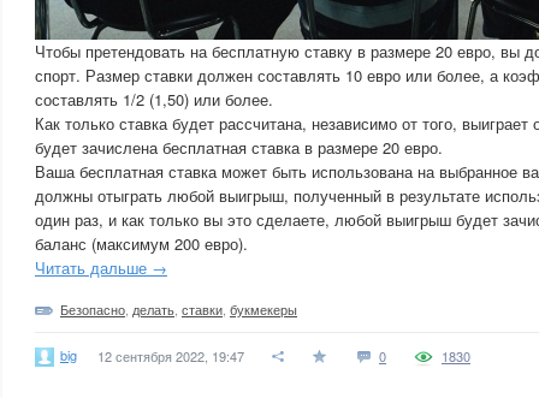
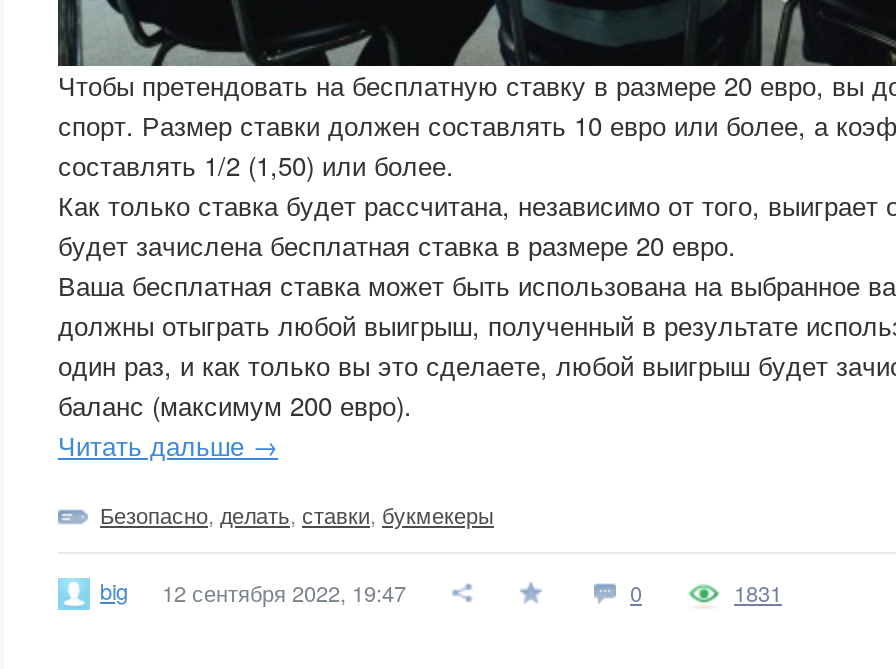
[442,346,470,366] 1830 -> [734,576,782,608] 1831

